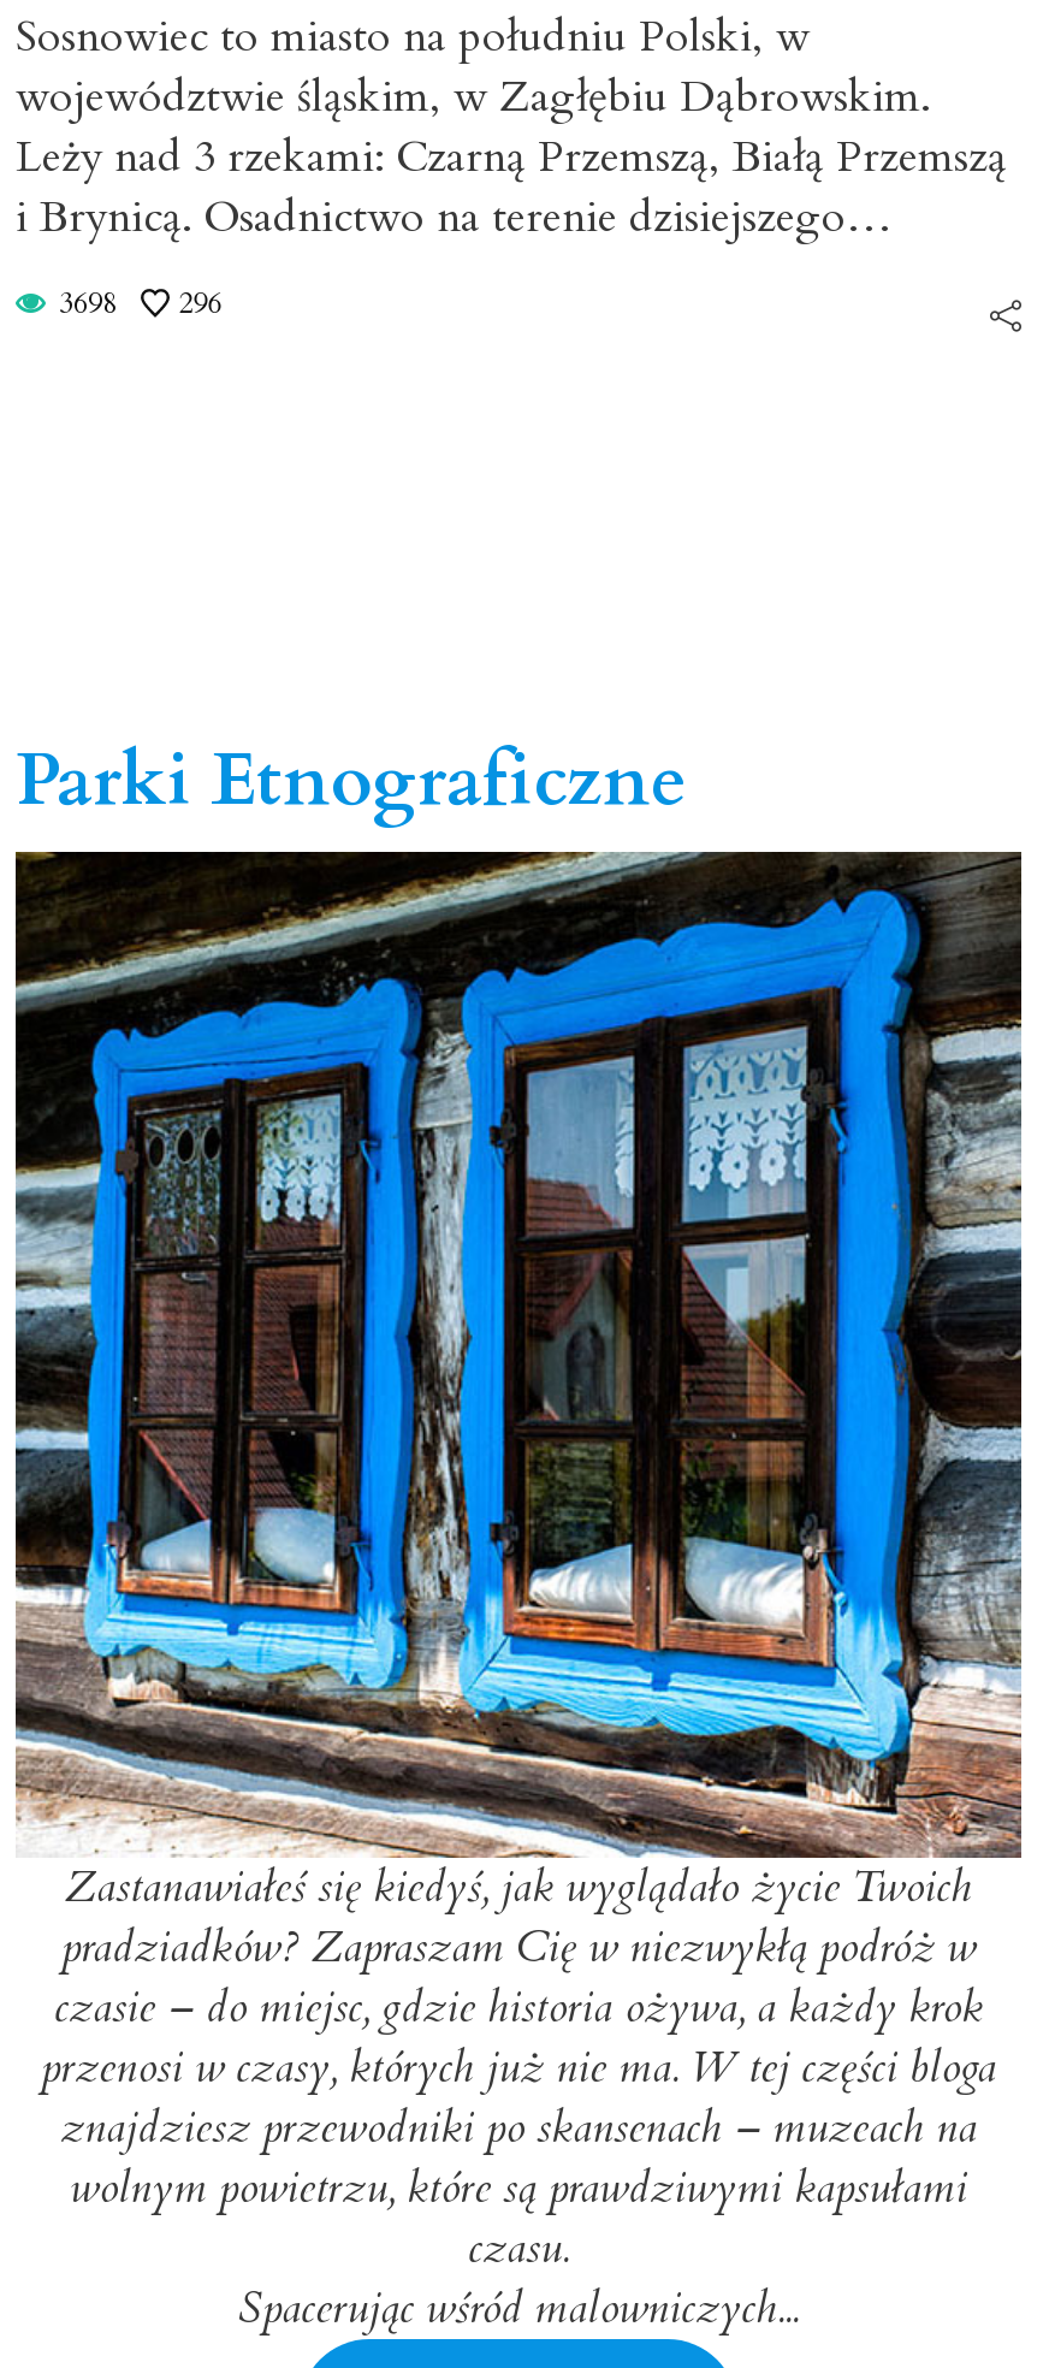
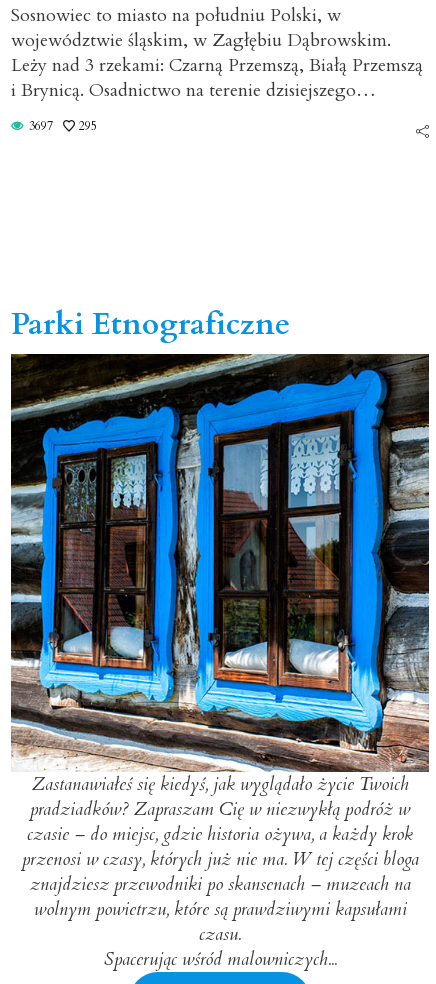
[59,284,117,323] 3698 -> [29,118,53,134] 3697
[179,284,222,323] 296 -> [79,118,97,134] 295

